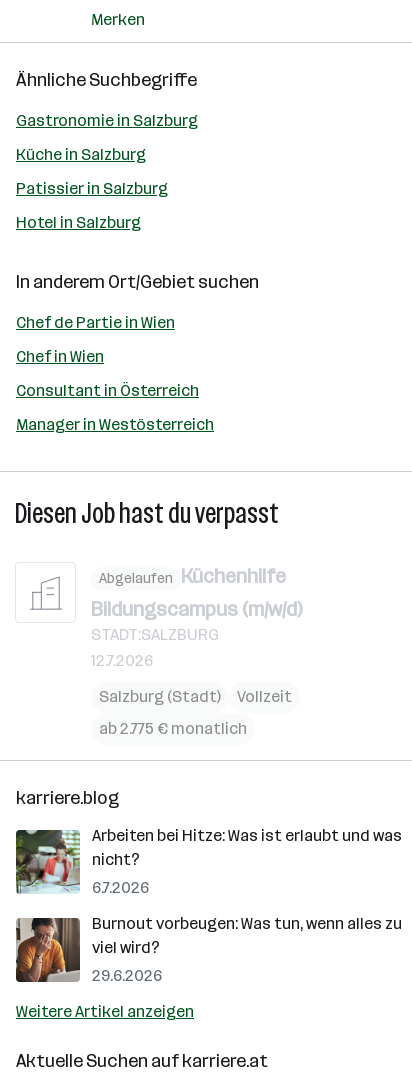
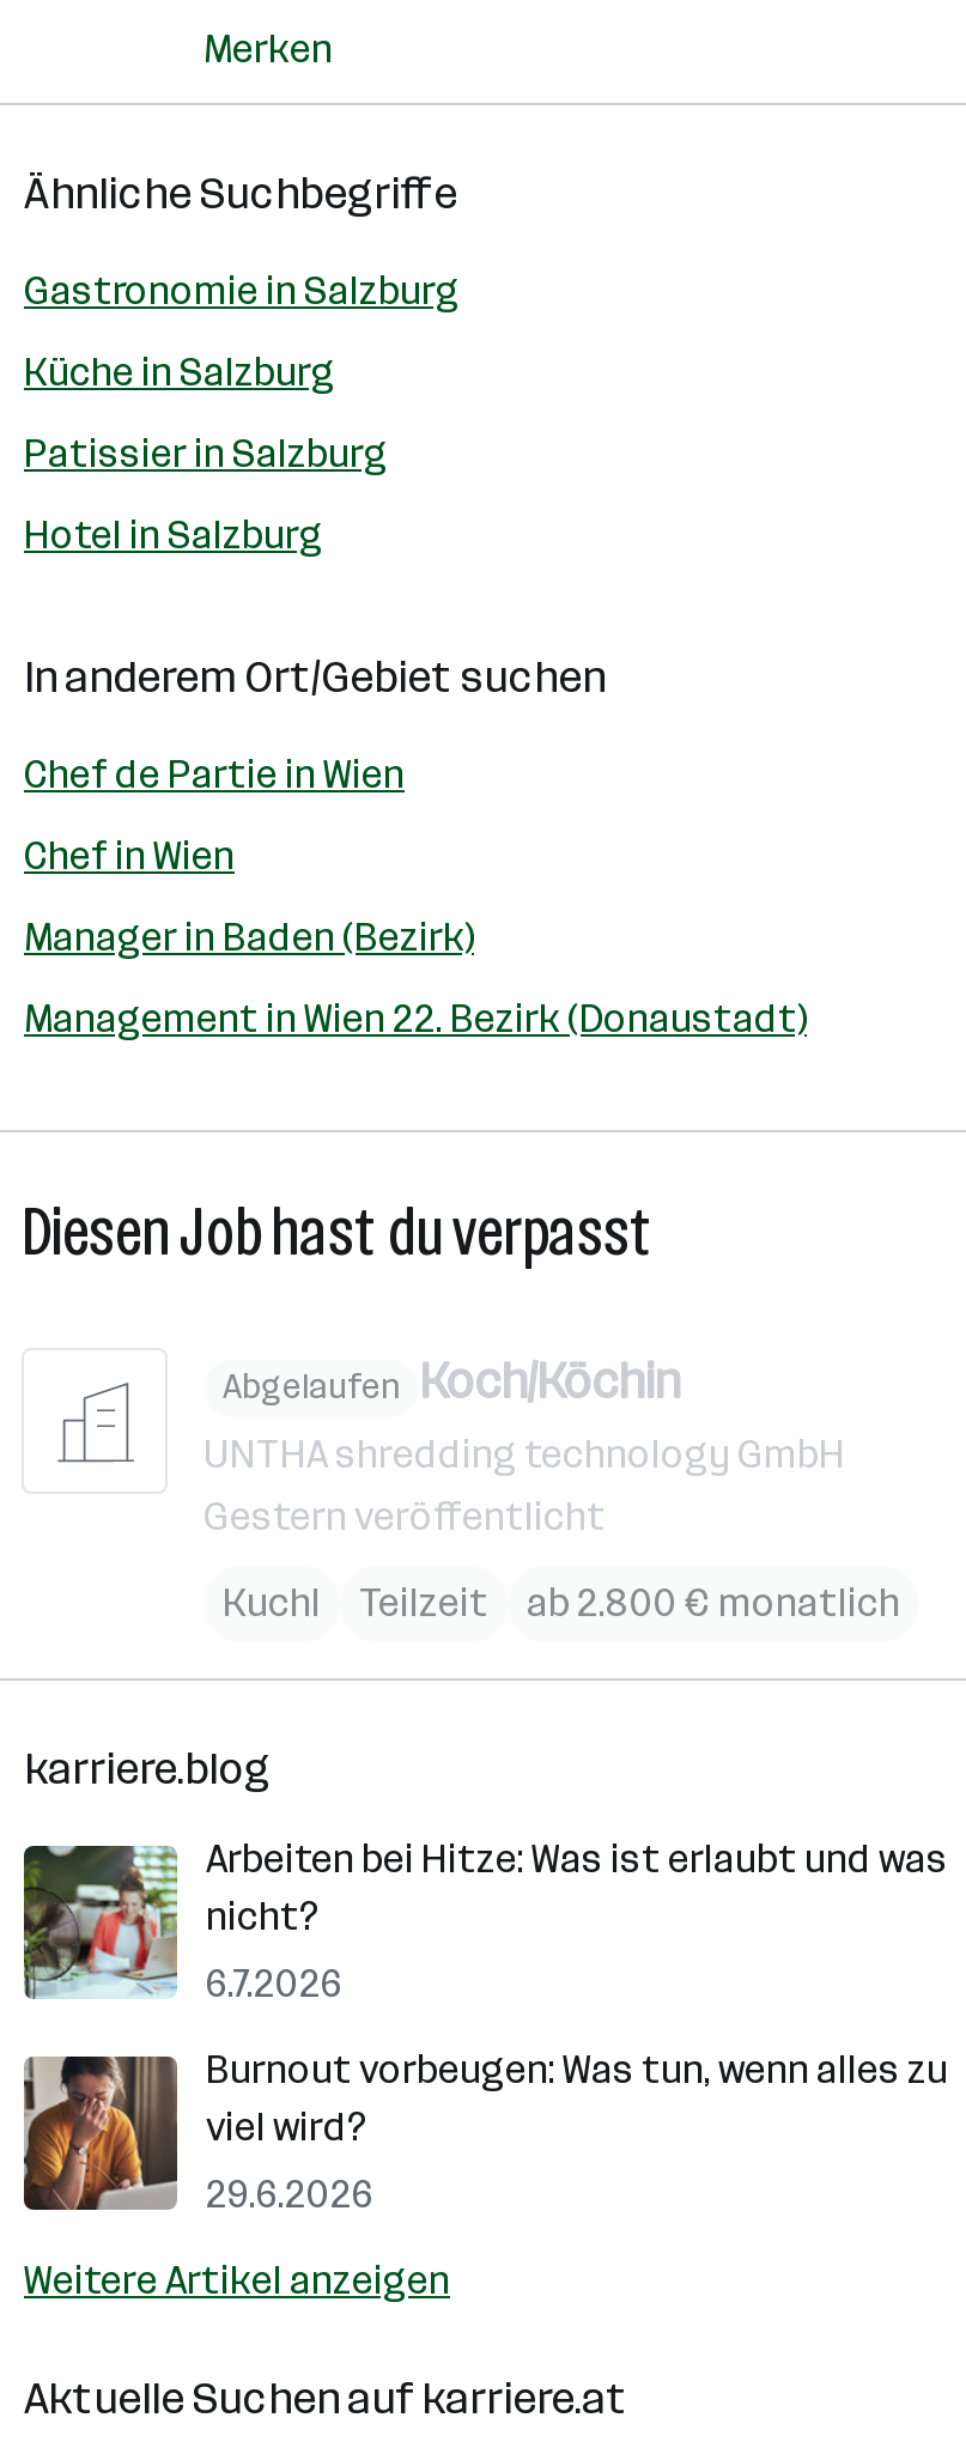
[16,381,199,400] Consultant in Österreich -> [24,915,474,960] Manager in Baden (Bezirk)
[16,415,214,434] Manager in Westösterreich -> [24,996,807,1041] Management in Wien 22. Bezirk (Donaustadt)
[91,564,302,737] Abgelaufen Küchenhilfe | Bildungscampus (m/w/d) | STADT:SALZBURG | 12.7.2026 | Salzburg (Stadt) | Vollzeit | ab 2.775 € monatlich -> [203,1353,900,1624] Abgelaufen Koch/Köchin | UNTHA shredding technology GmbH | Gestern veröffentlicht | Kuchl | Teilzeit | ab 2.800 € monatlich

